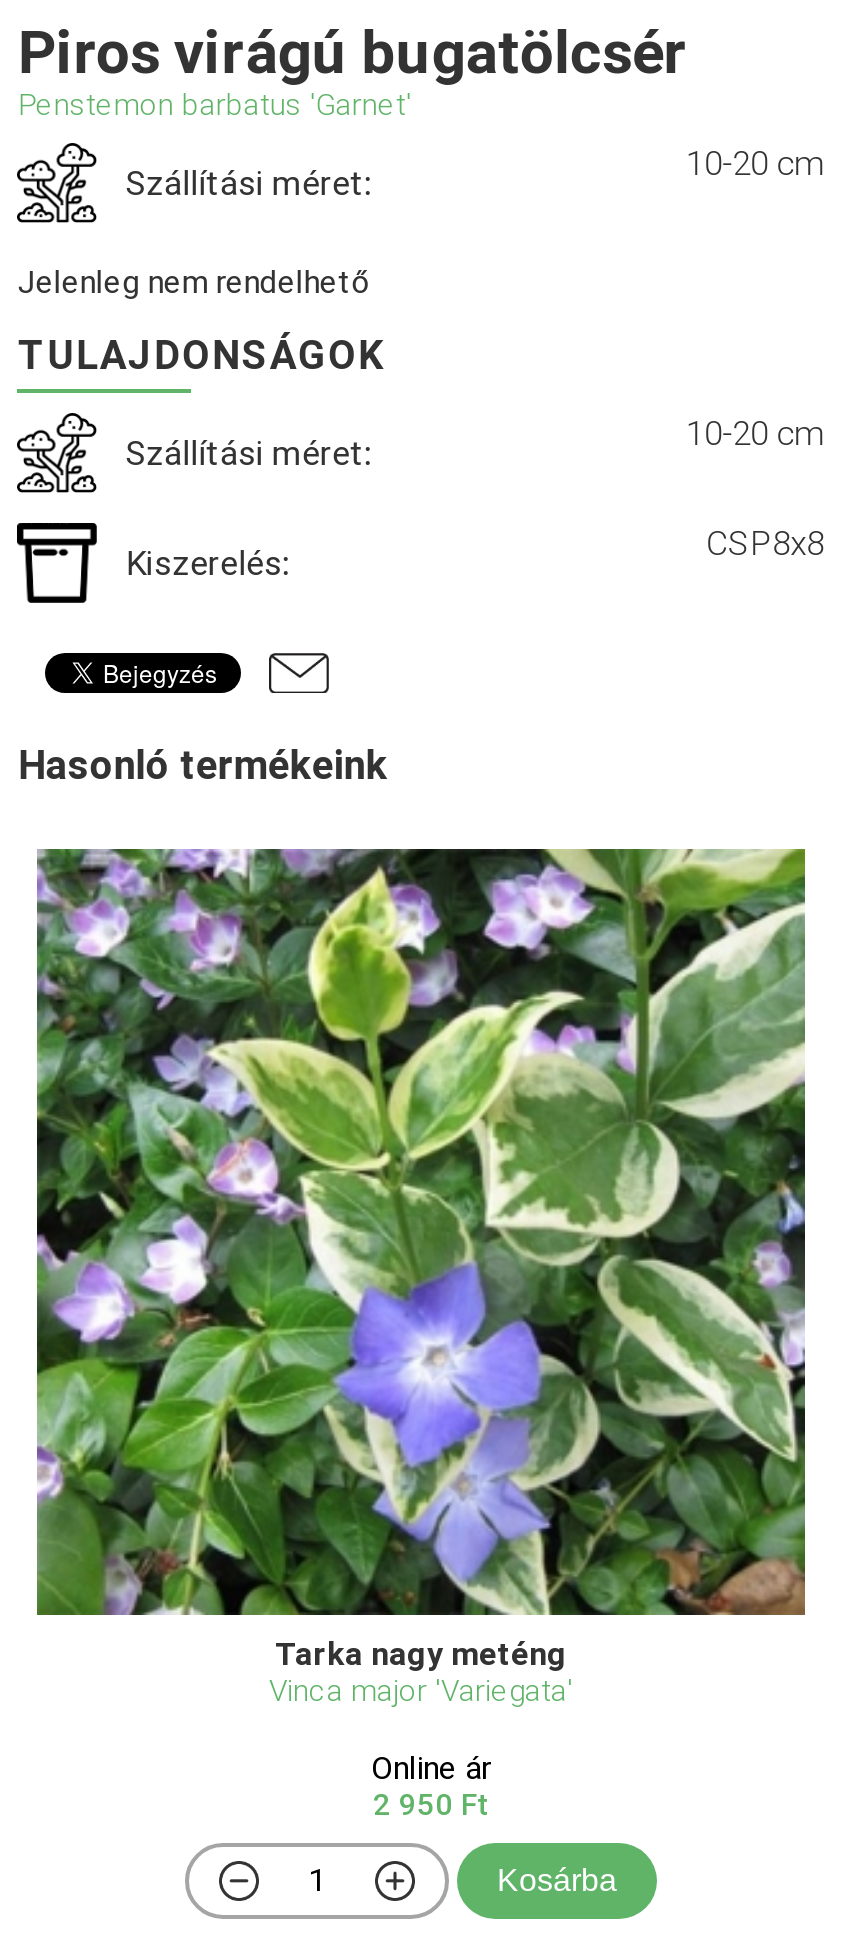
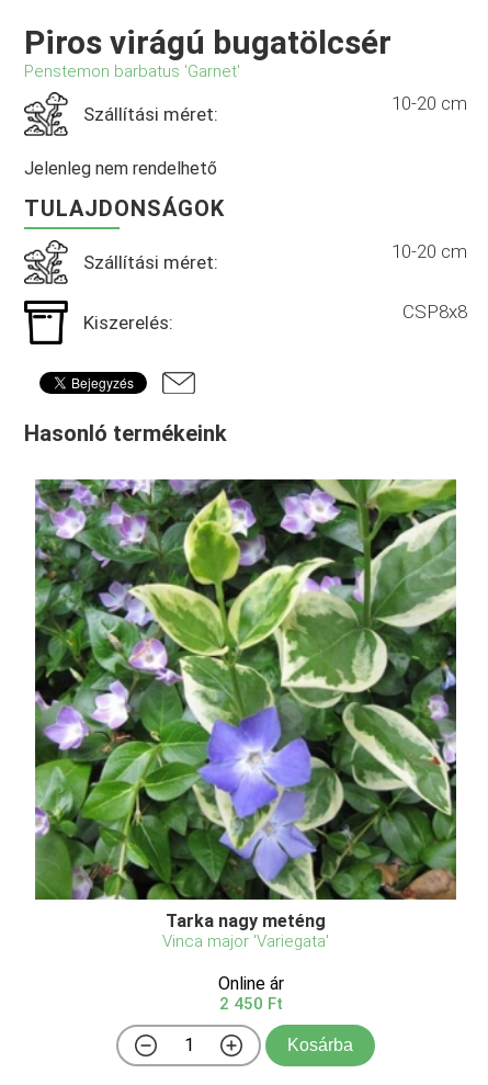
[373,1788,489,1824] 2 950 Ft -> [219,994,283,1014] 2 450 Ft

